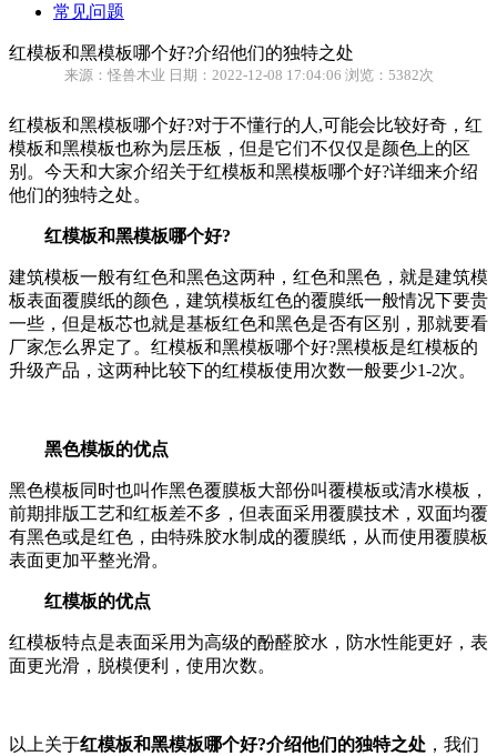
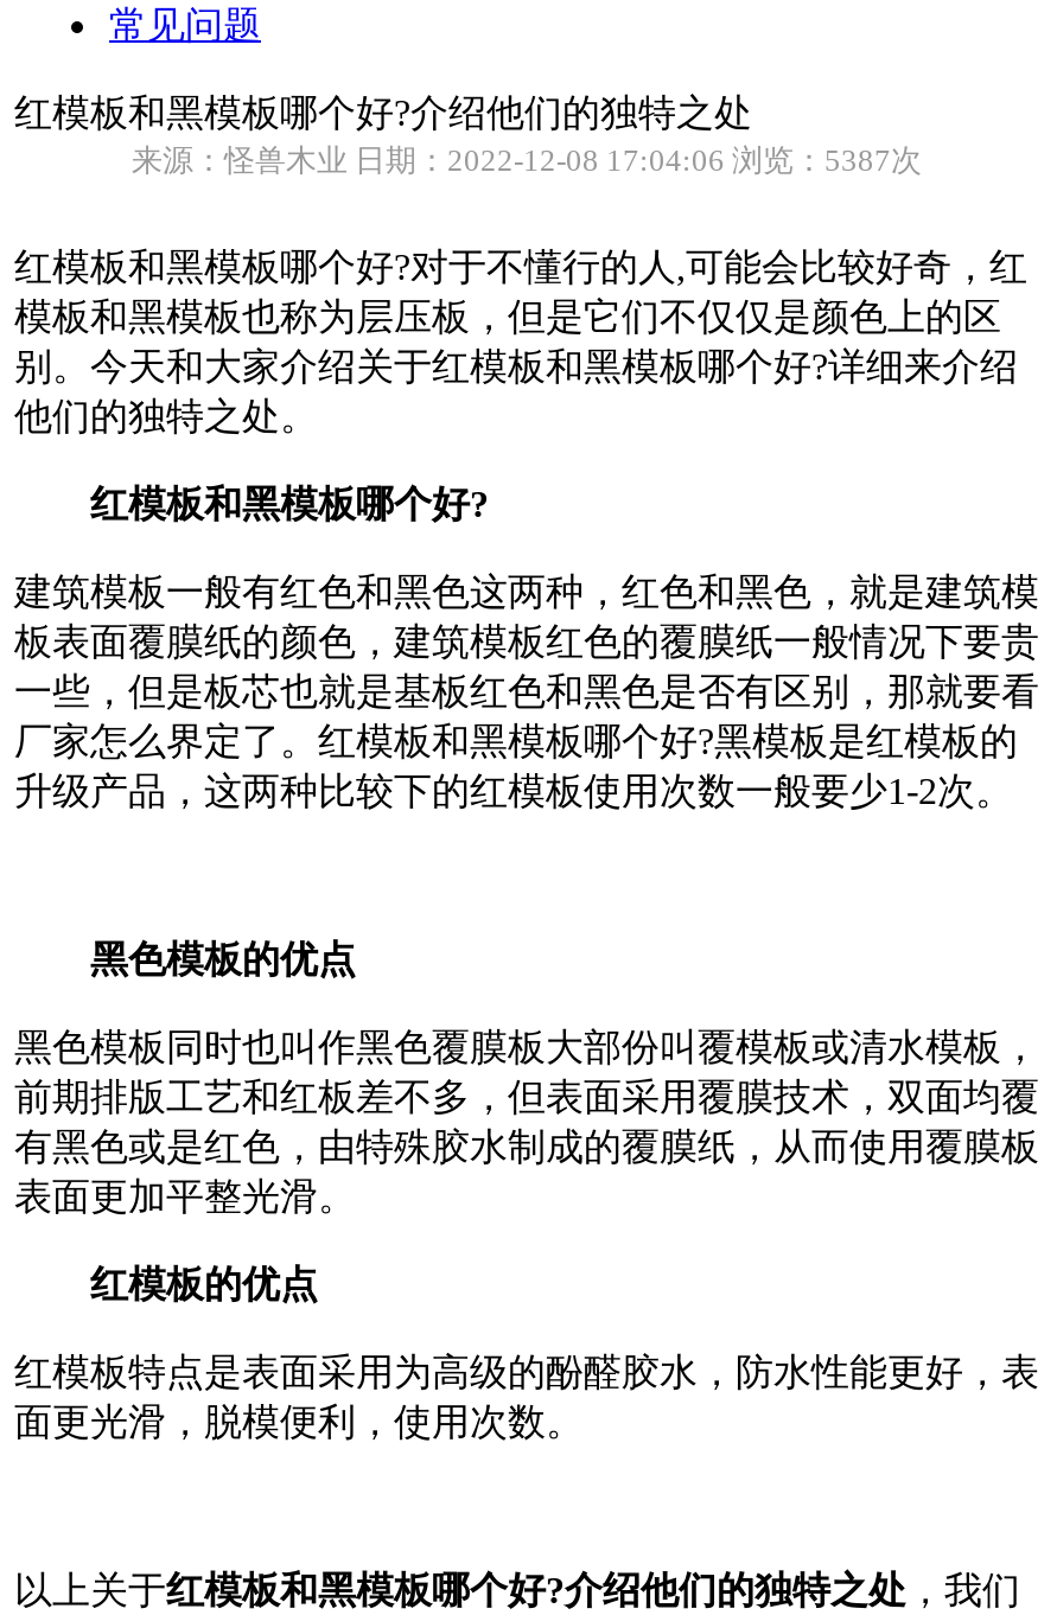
[64,67,433,83] 来源：怪兽木业 日期：2022-12-08 17:04:06 浏览：5382次 -> [132,142,922,178] 来源：怪兽木业 日期：2022-12-08 17:04:06 浏览：5387次

